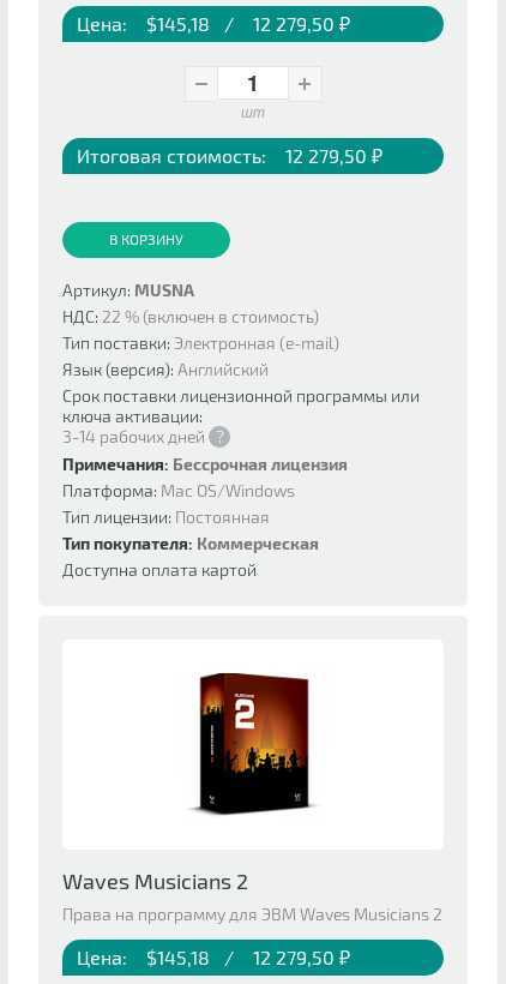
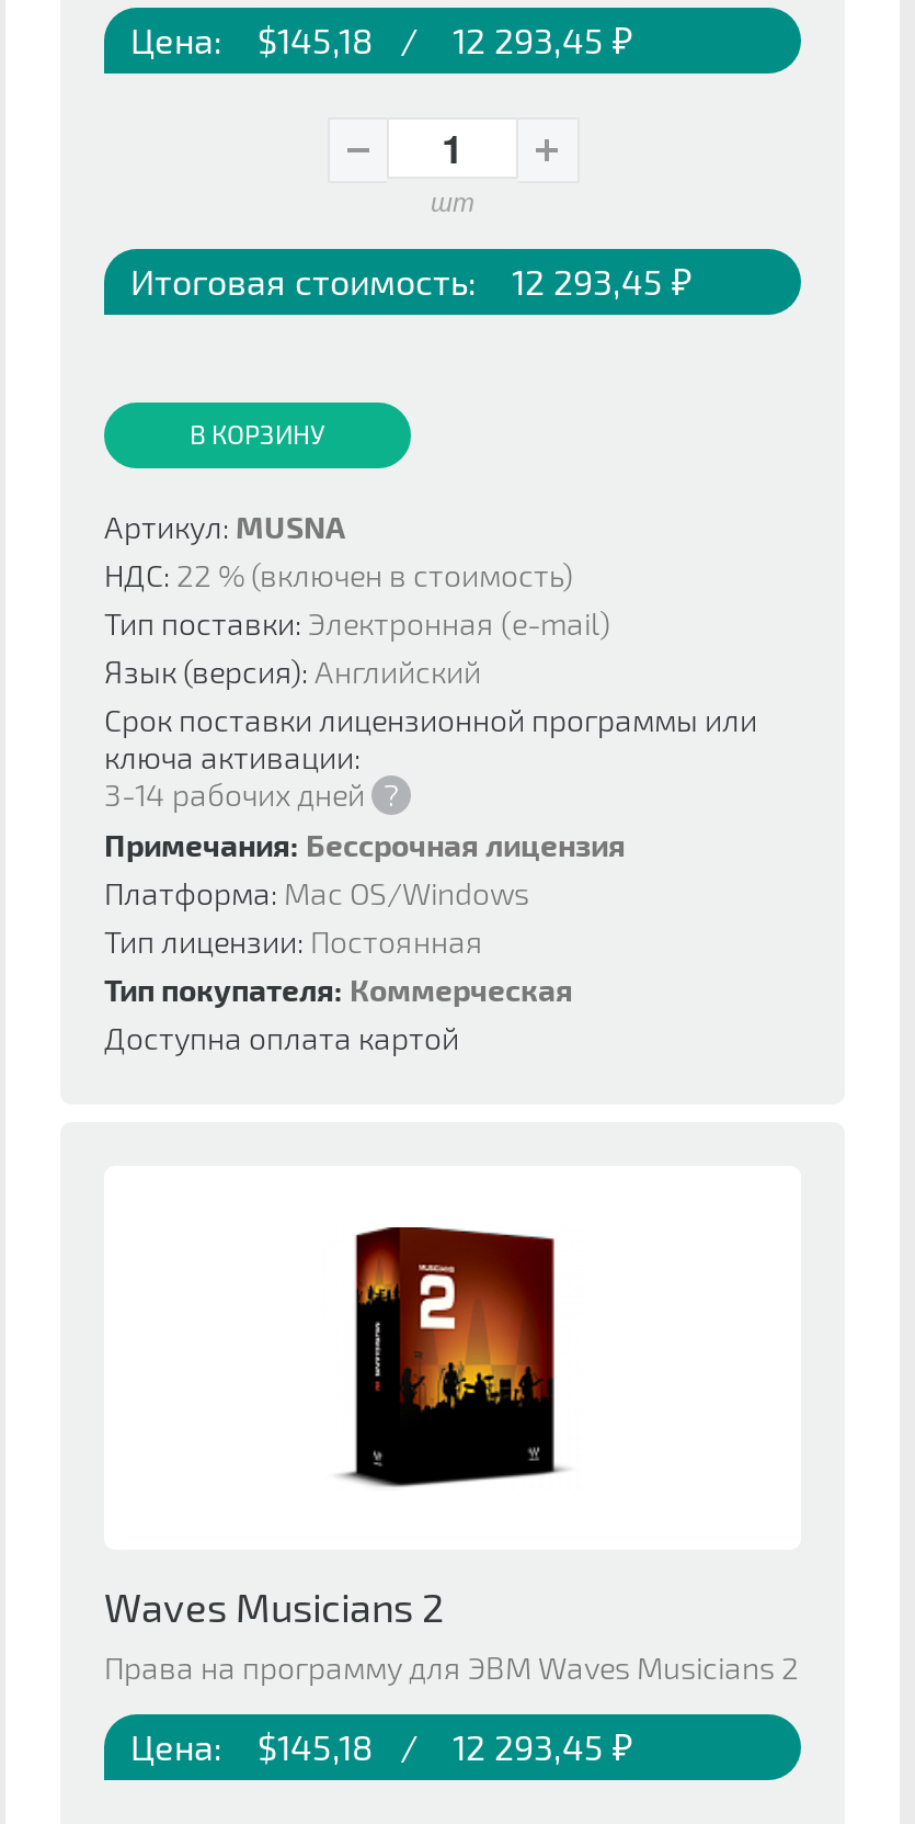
[253,12,350,35] 12 279,50 ₽ -> [453,19,632,60] 12 293,45 ₽
[77,144,382,167] Итоговая стоимость: 12 279,50 ₽ -> [130,260,691,302] Итоговая стоимость: 12 293,45 ₽
[253,946,350,968] 12 279,50 ₽ -> [453,1725,632,1767] 12 293,45 ₽

